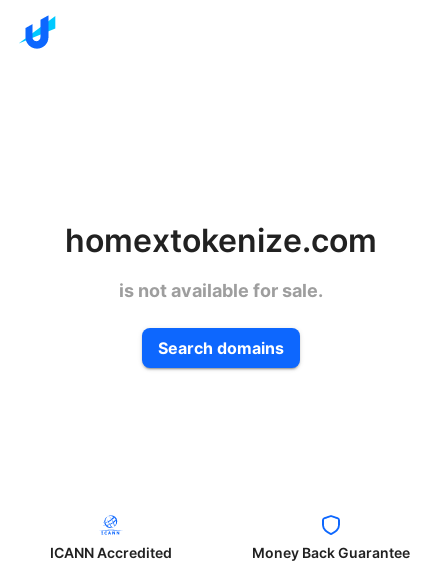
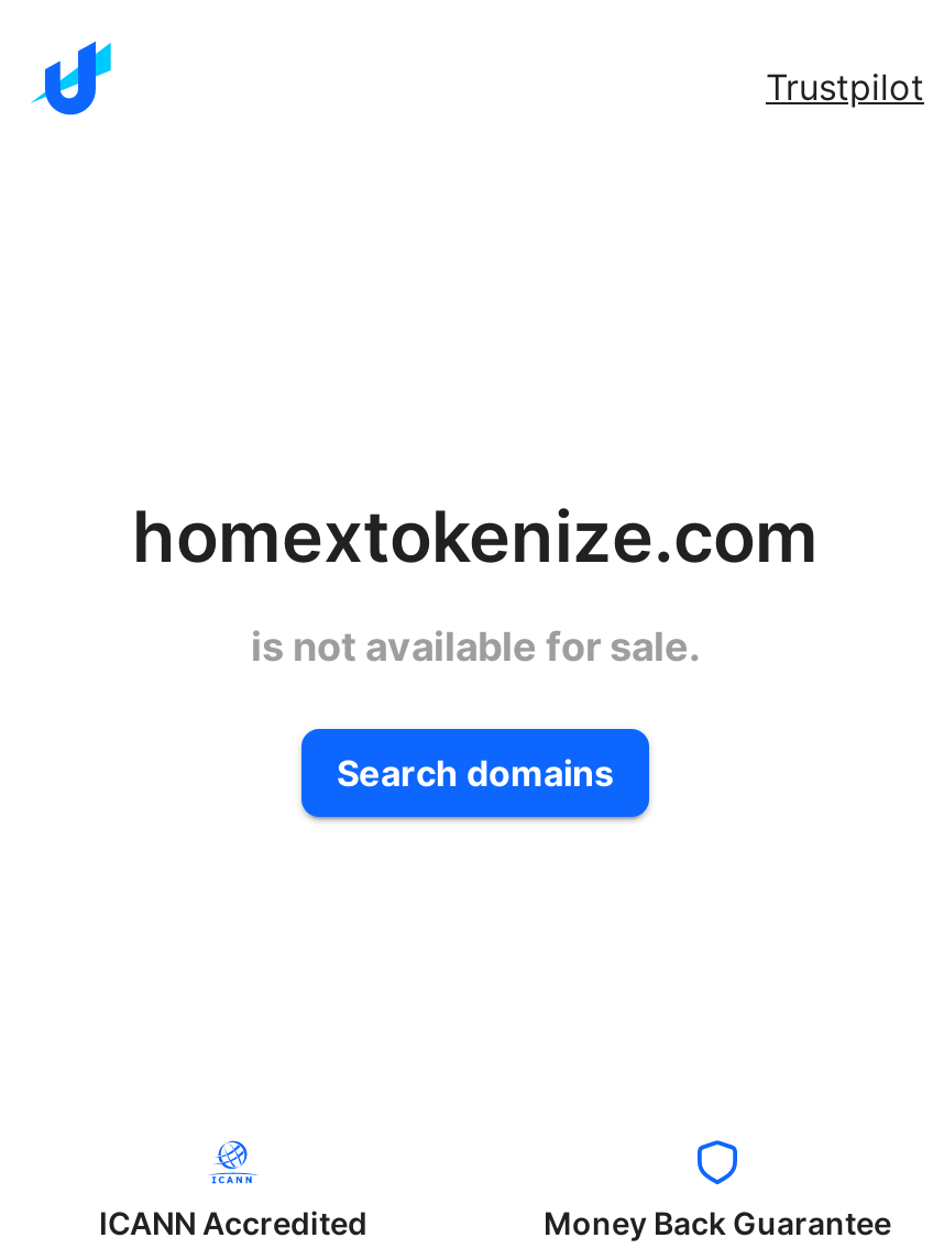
none -> [766,65,924,109] Trustpilot

